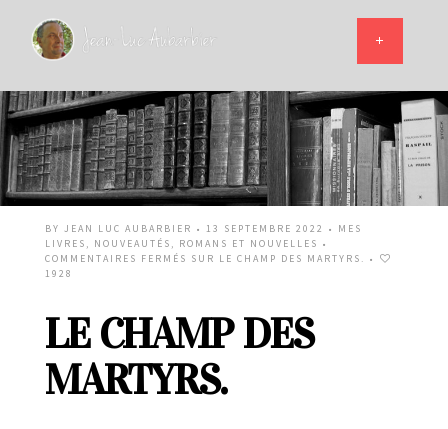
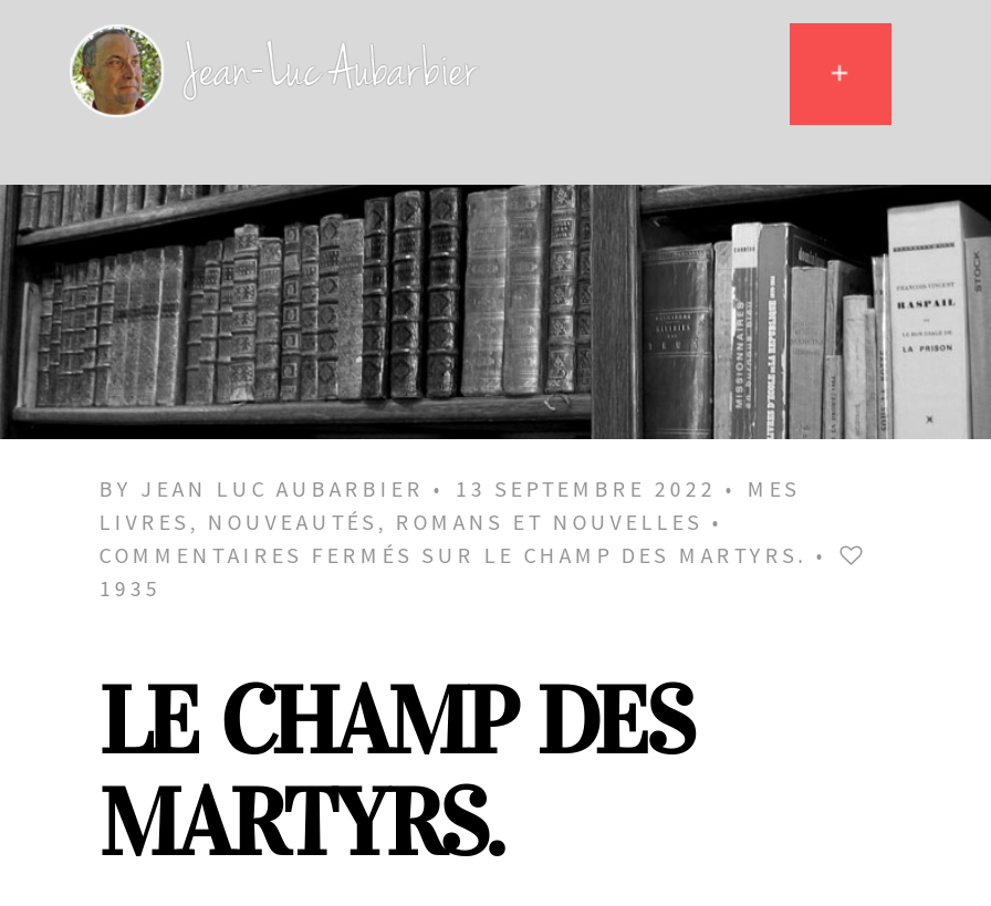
[45,267,73,280] 1928 -> [99,573,161,602] 1935

